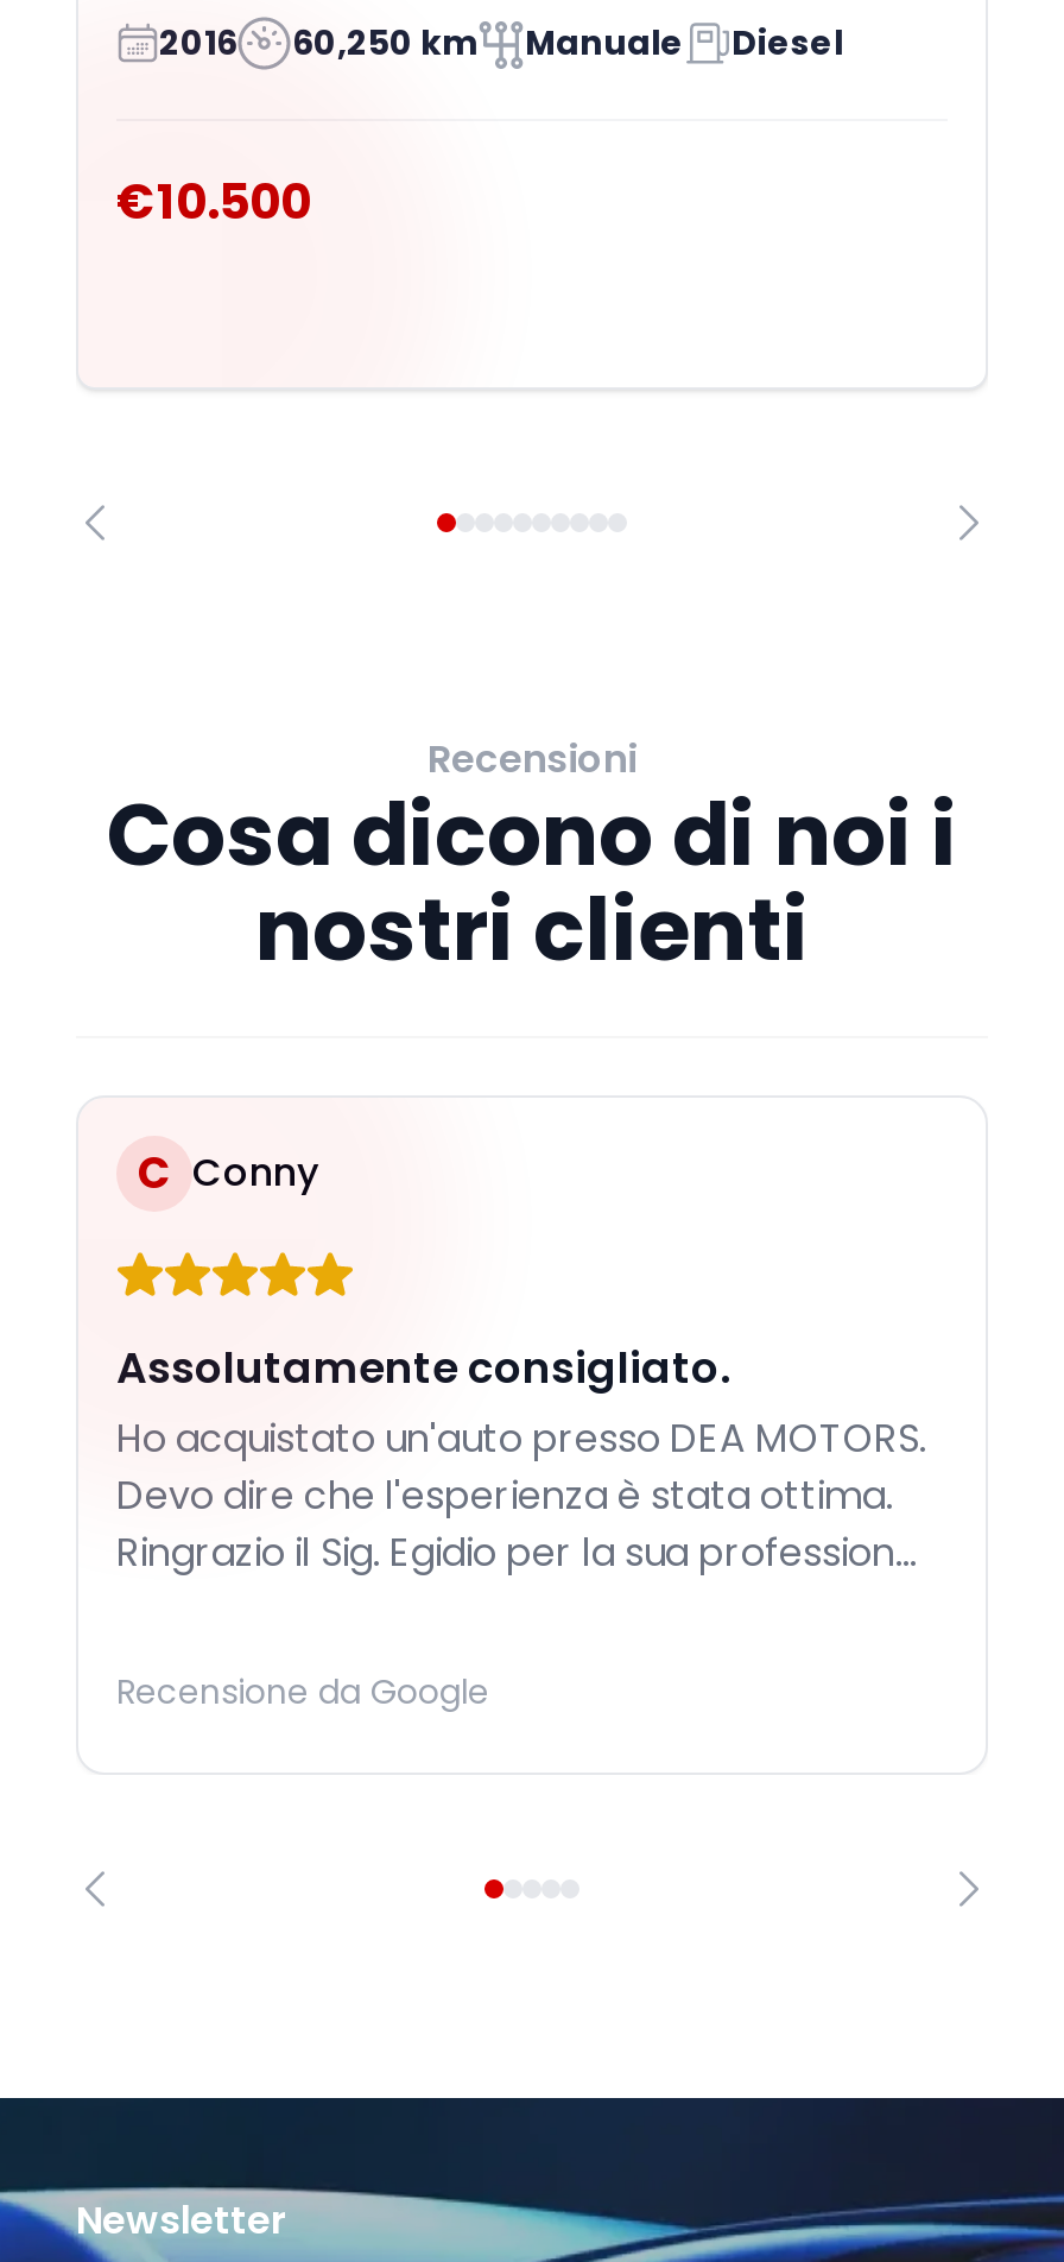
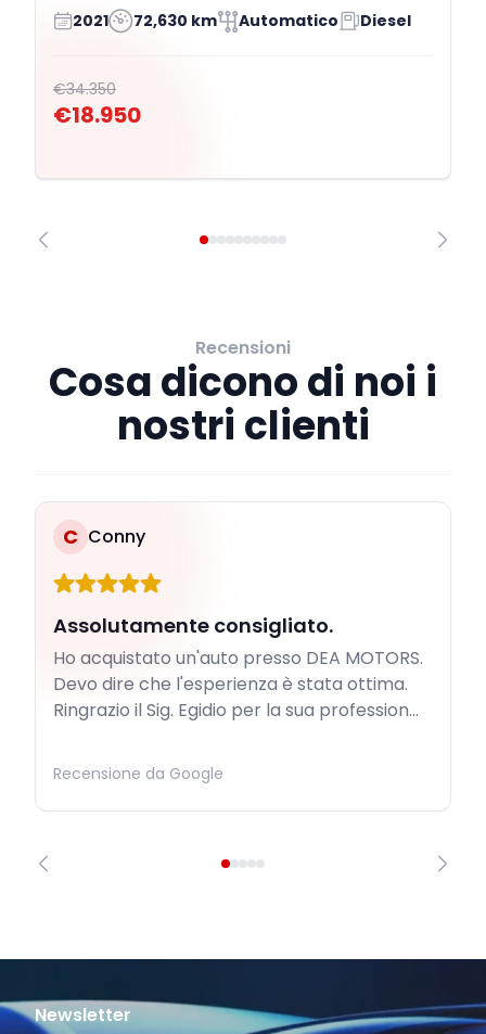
[159,20,684,67] 2016 | 60,250 km | Manuale -> [73,10,338,32] 2021 | 72,630 km | Automatico
[116,168,311,235] €10.500 -> [53,78,141,130] €34.350 | €18.950

